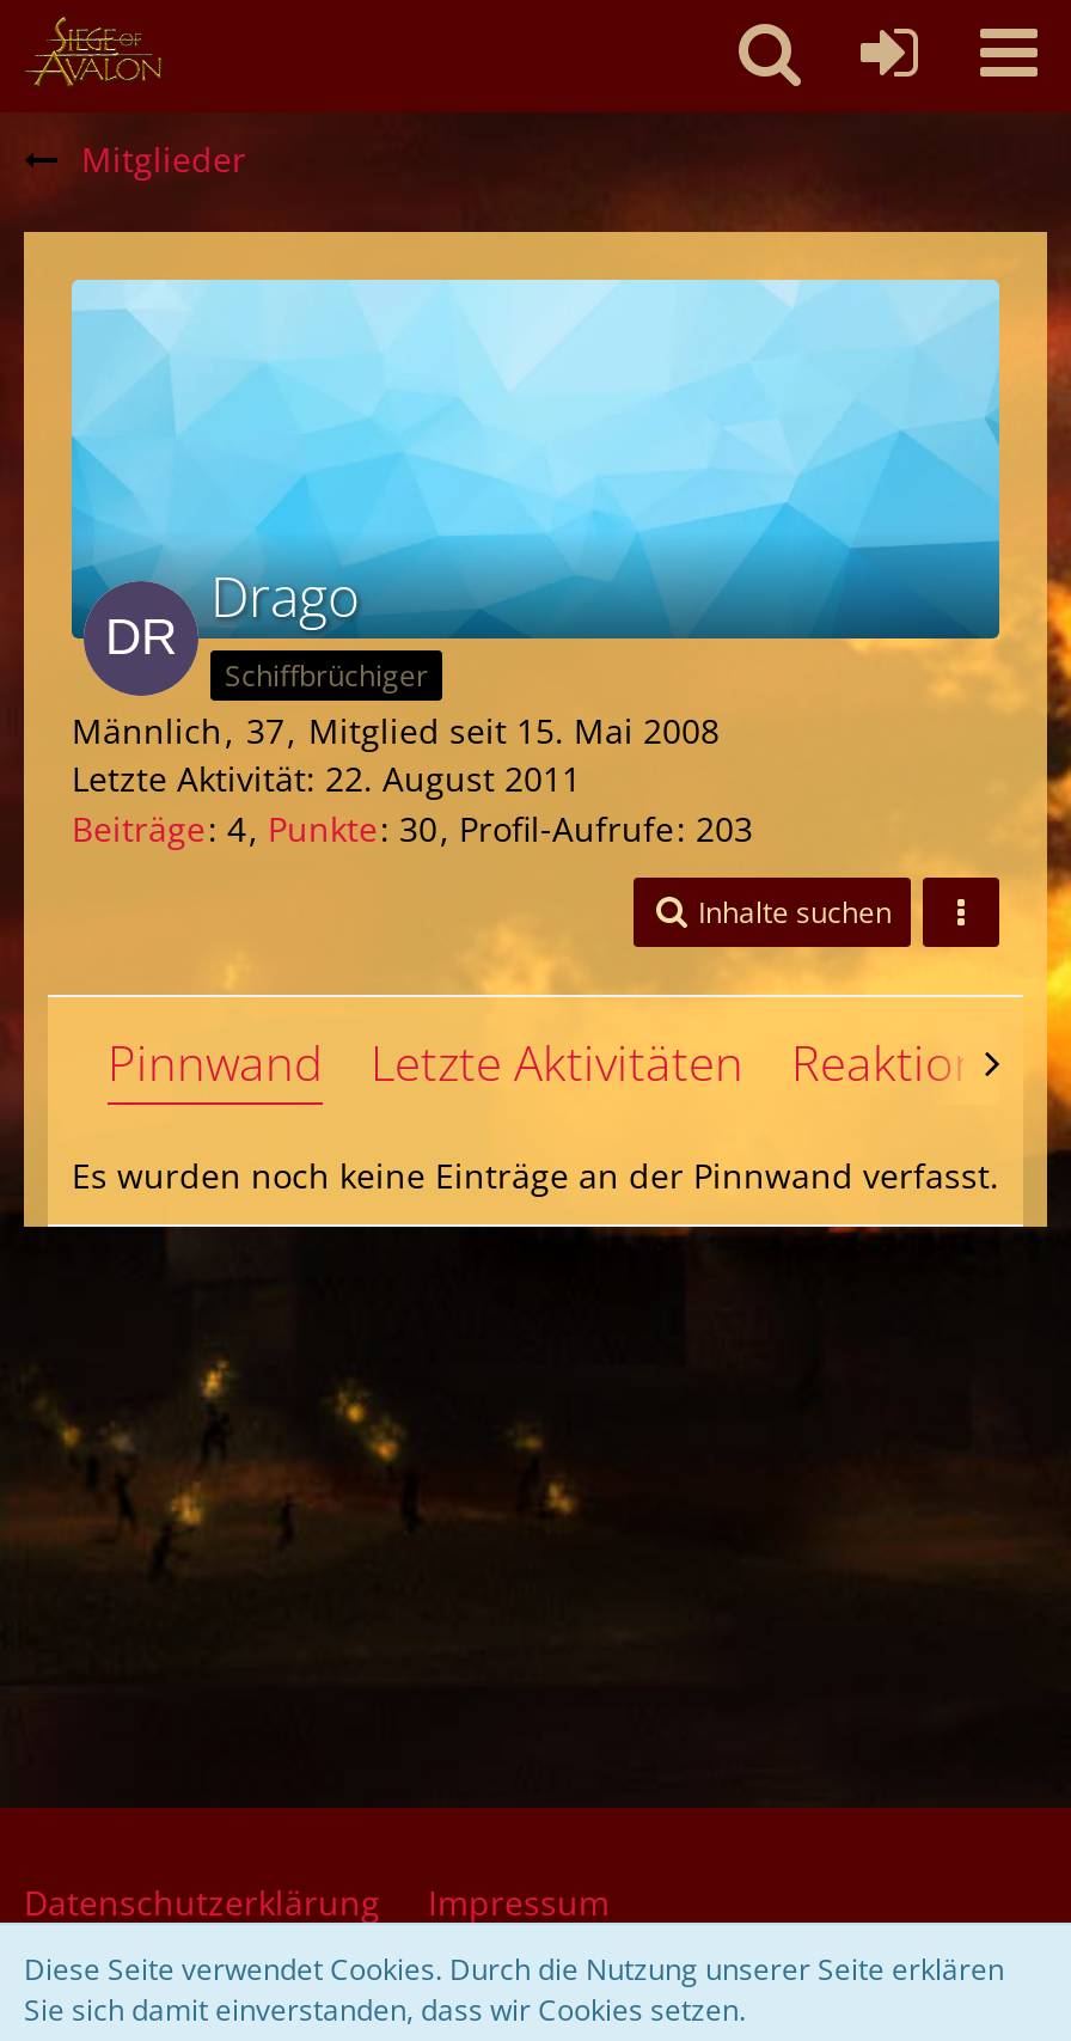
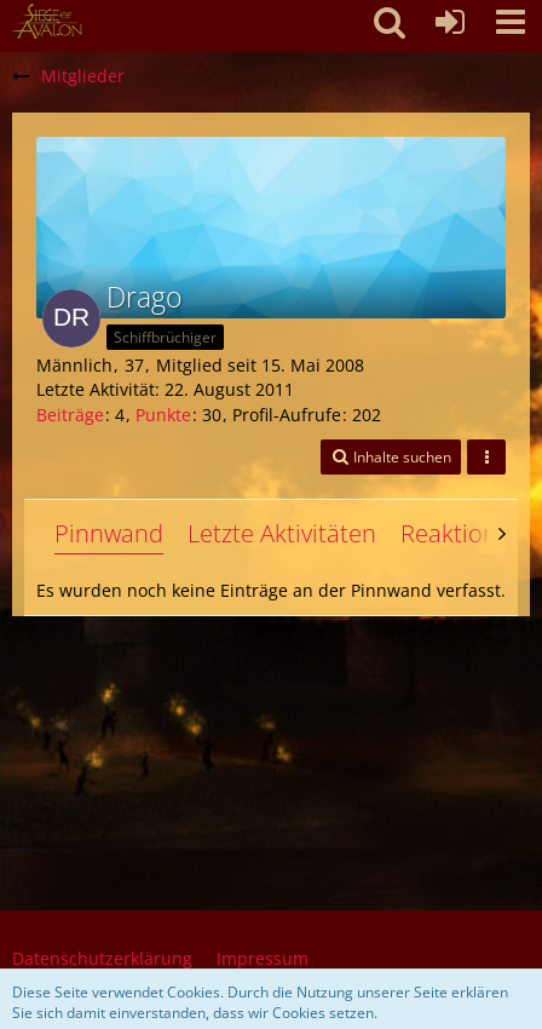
[72,806,753,852] Beiträge 4 Punkte 30 Profil-Aufrufe 203 -> [36,403,381,426] Beiträge 4 Punkte 30 Profil-Aufrufe 202

